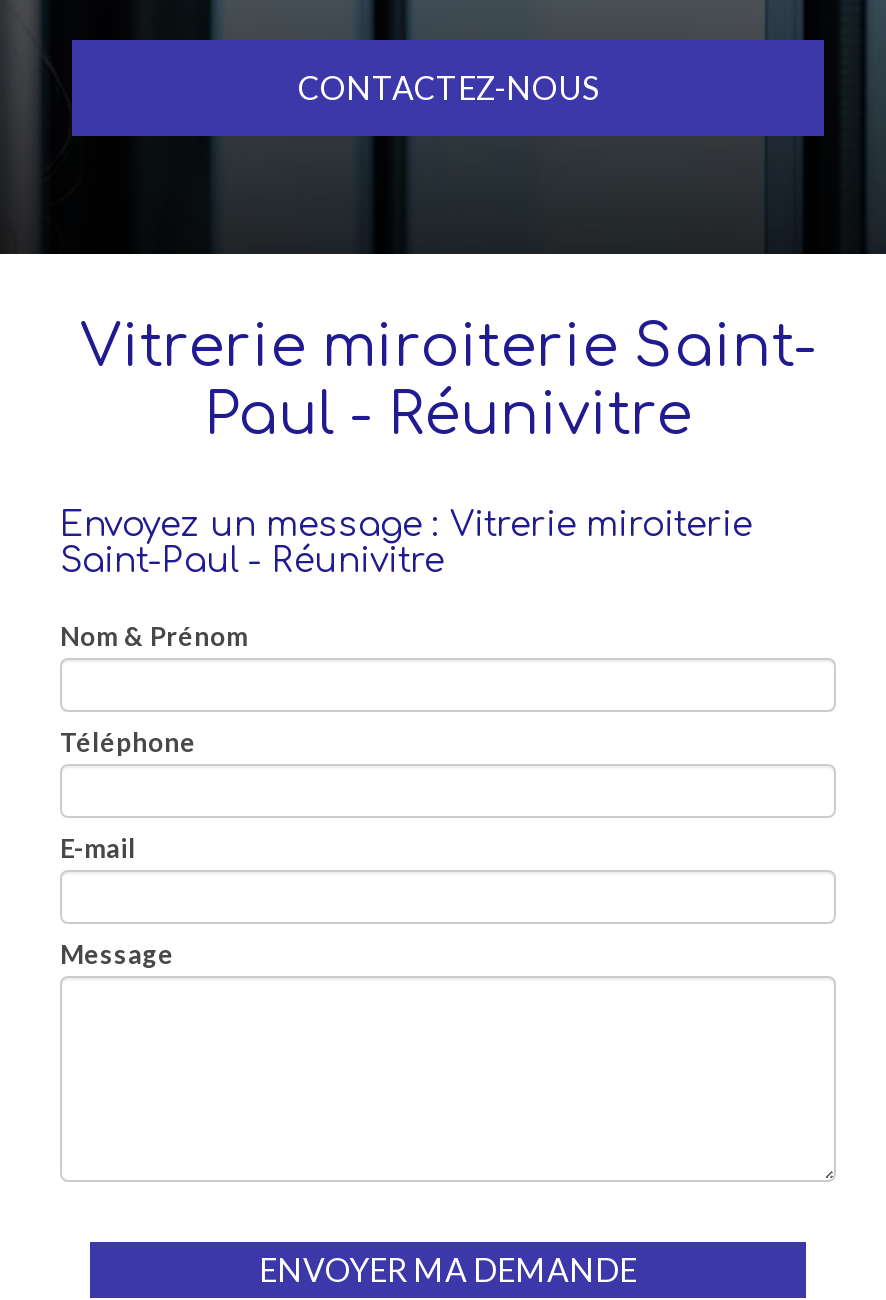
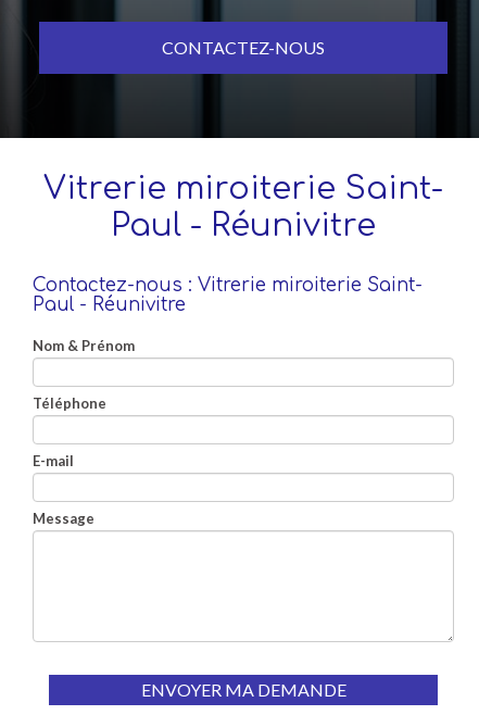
[60,506,752,580] Envoyez un message : Vitrerie miroiterie | Saint-Paul - Réunivitre -> [33,275,423,315] Contactez-nous : Vitrerie miroiterie Saint- | Paul - Réunivitre

